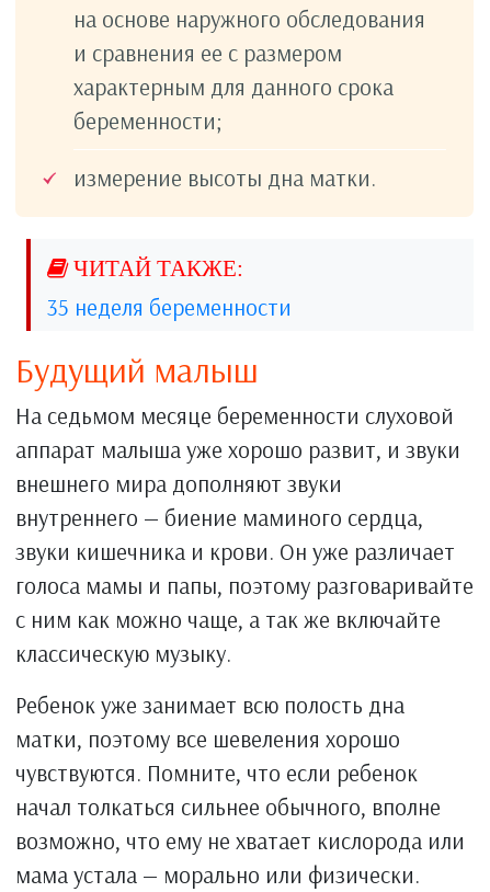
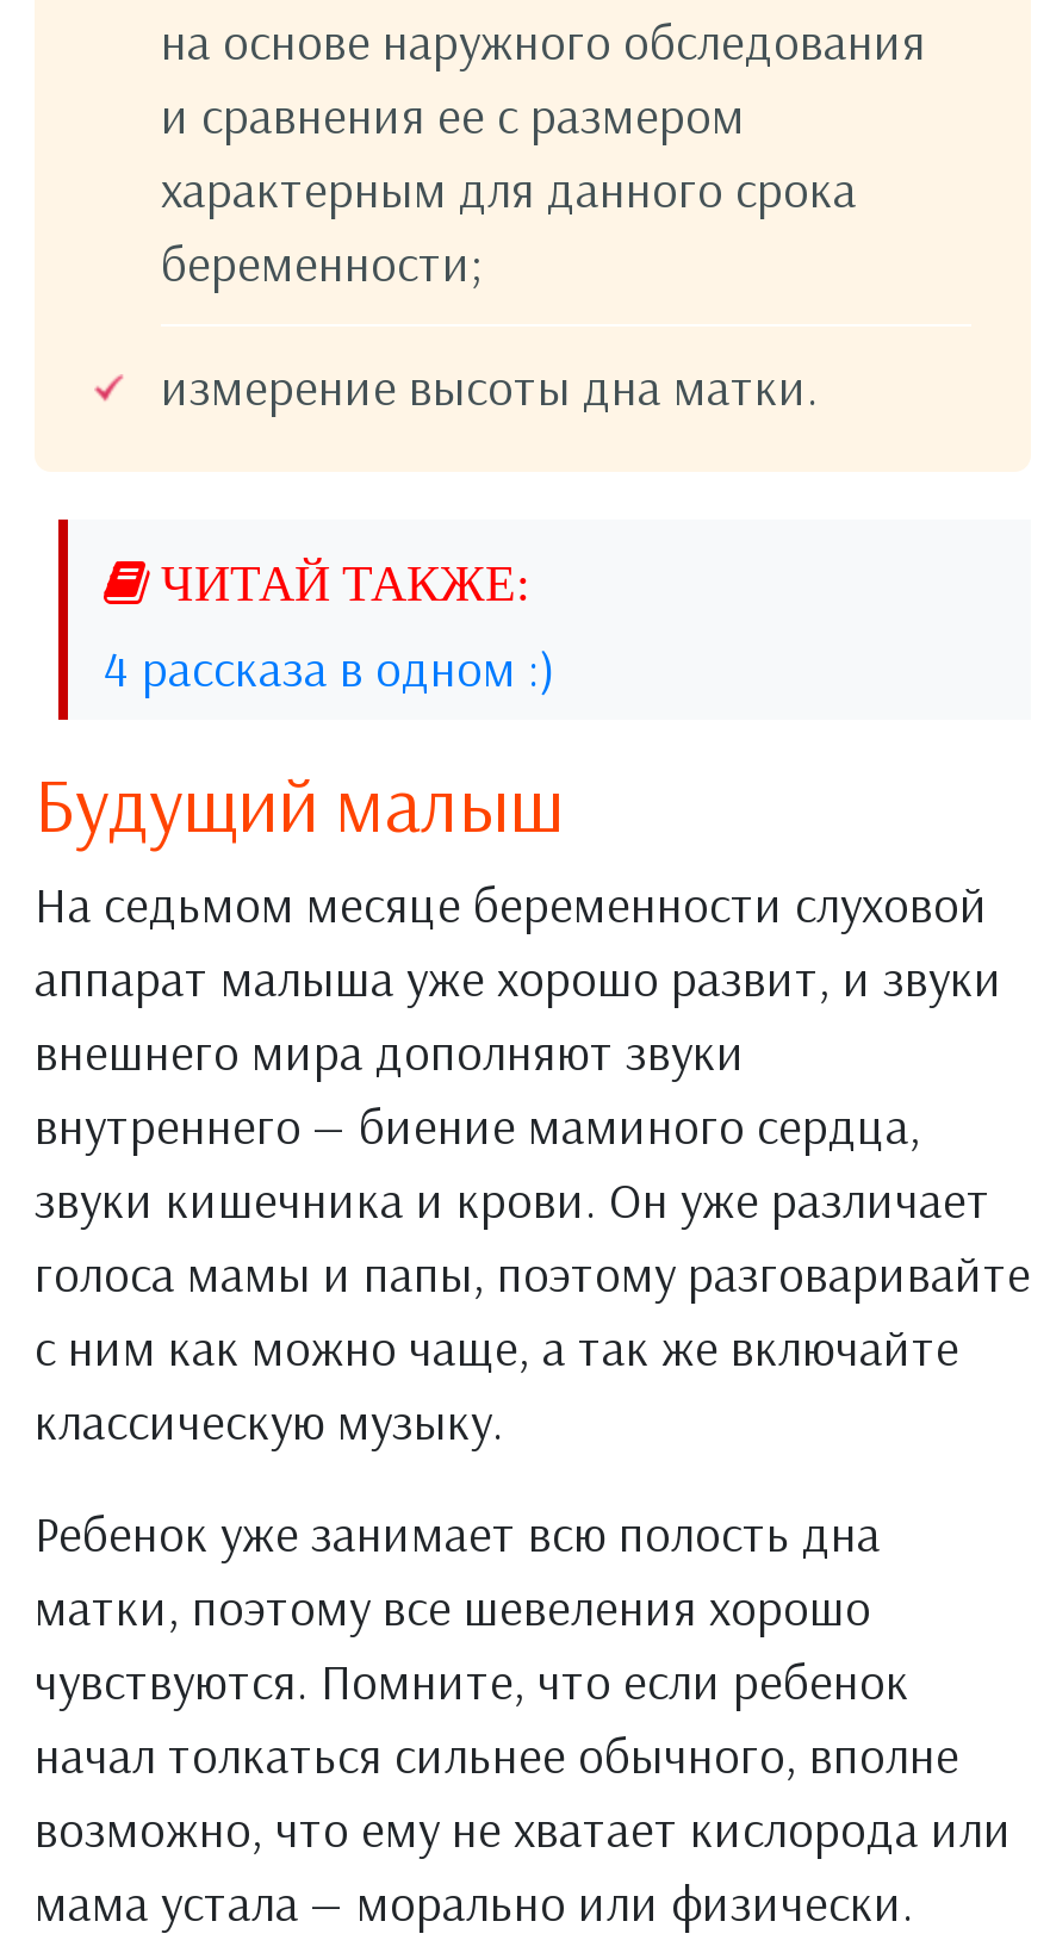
[47,292,292,321] 35 неделя беременности -> [104,636,554,698] 4 рассказа в одном :)

